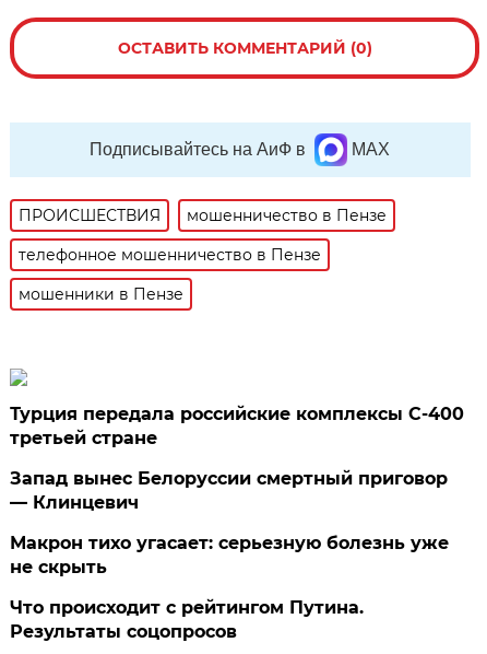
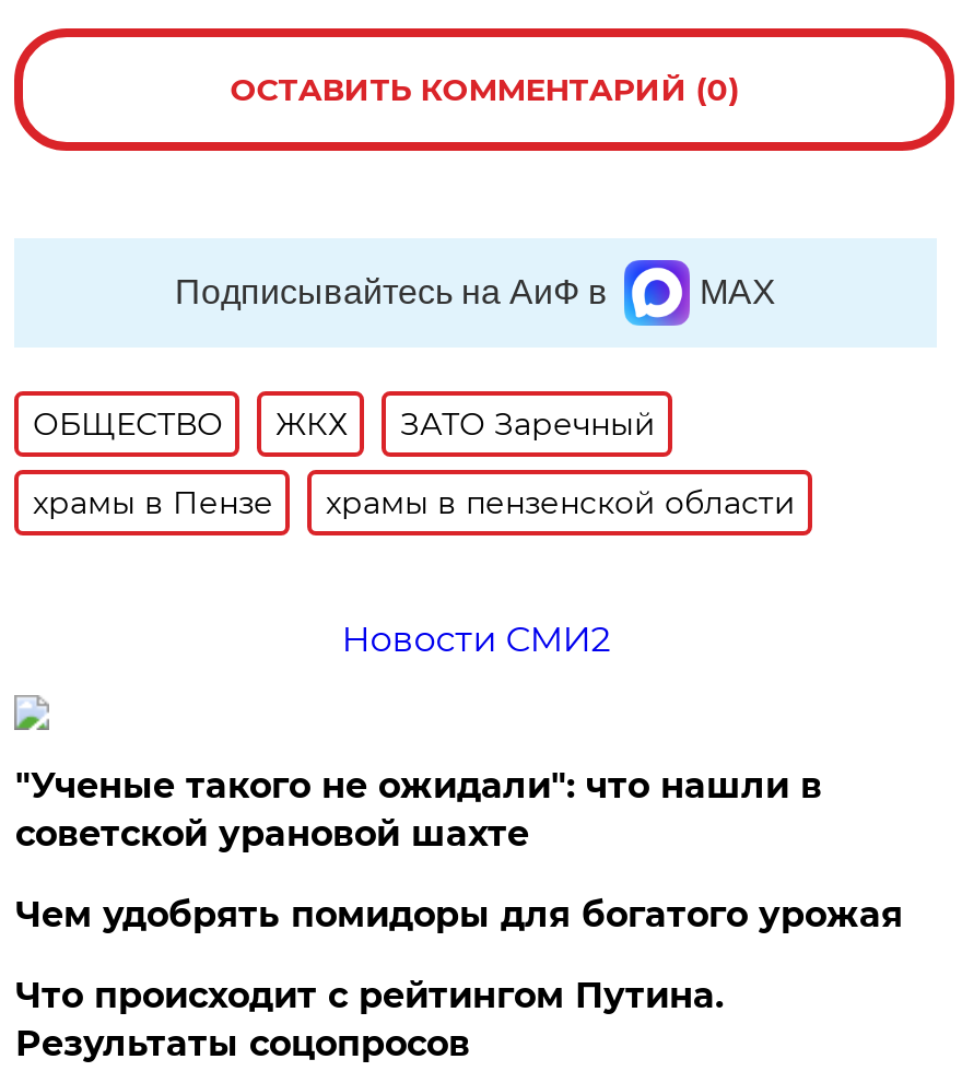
[19,206,387,304] ПРОИСШЕСТВИЯ | мошенничество в Пензе | телефонное мошенничество в Пензе | мошенники в Пензе -> [33,404,796,660] ОБЩЕСТВО | ЖКХ | ЗАТО Заречный | храмы в Пензе | храмы в пензенской области | Новости СМИ2
[10,404,465,577] Турция передала российские комплексы С-400 | третьей стране | Запад вынес Белоруссии смертный приговор | — Клинцевич | Макрон тихо угасает: серьезную болезнь уже | не скрыть -> [15,765,903,935] "Ученые такого не ожидали": что нашли в | советской урановой шахте | Чем удобрять помидоры для богатого урожая

